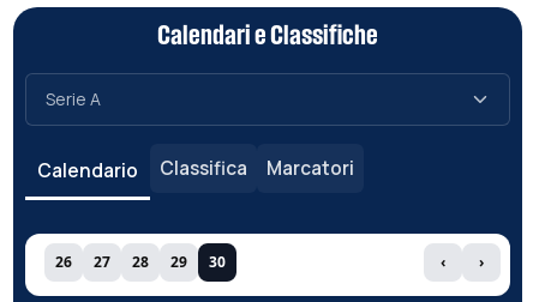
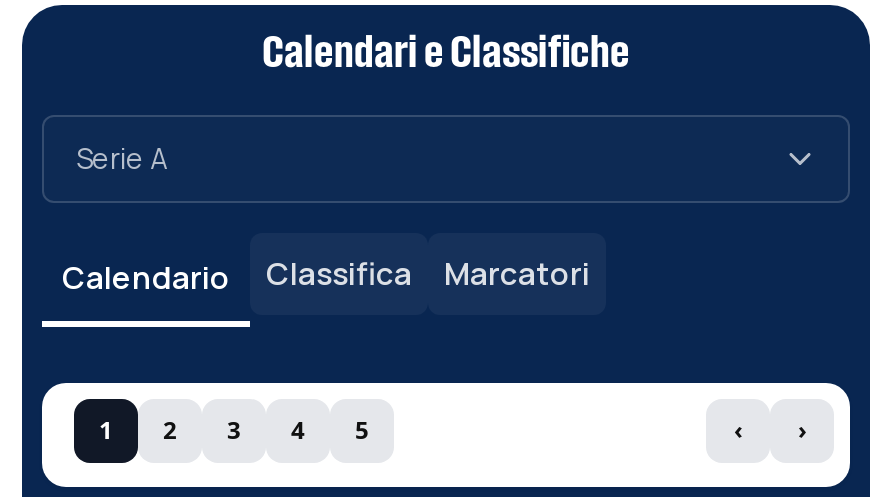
[55,251,72,272] 26 -> [99,413,113,447] 1
[94,251,110,272] 27 -> [163,413,177,447] 2
[132,251,149,272] 28 -> [227,413,241,447] 3
[170,251,187,272] 29 -> [291,413,305,447] 4
[209,251,226,272] 30 -> [355,413,369,447] 5

